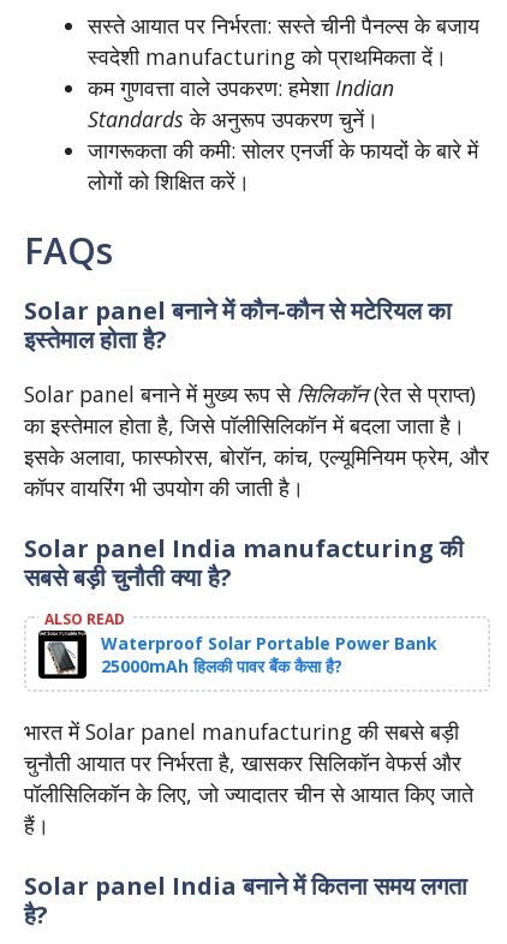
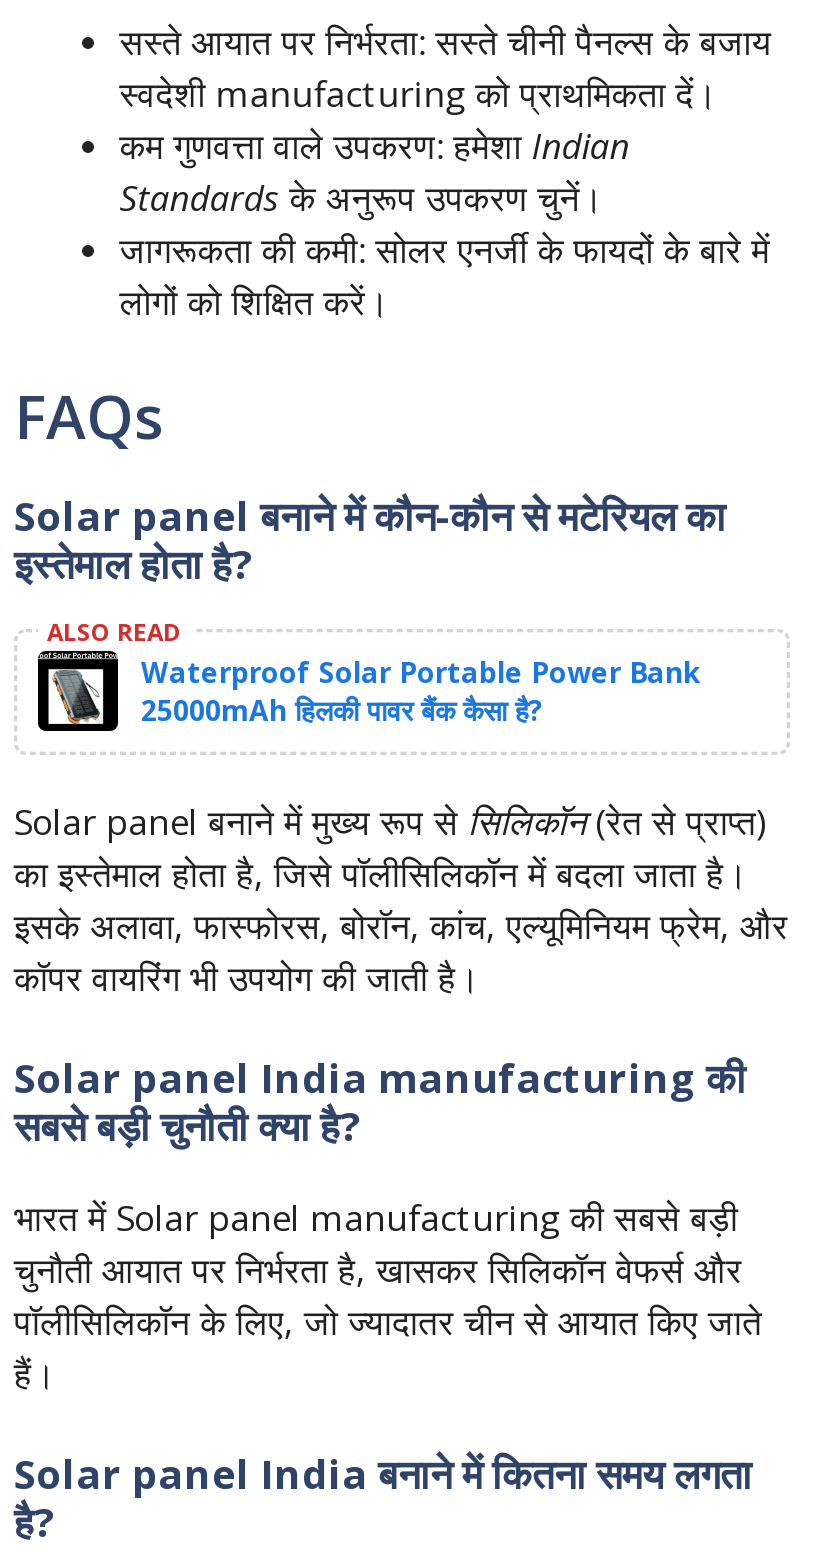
moved [24,379,489,593] -> [14,796,788,1153]: Solar panel बनाने में मुख्य रूप से सिलिकॉन(रेत से प्राप्त) | का इस्तेमाल होता है, जिसे पॉलीसिलिकॉन में बदला जाता है। | इसके अलावा, फास्फोरस, बोरॉन, कांच, एल्यूमिनियम फ्रेम, और | कॉपर वायरिंग भी उपयोग की जाती है। | Solar panel India manufacturing की | सबसे बड़ी चुनौती क्या है?
moved [37,608,437,680] -> [36,615,701,733]: [image] | ALSO READ | Waterproof Solar Portable Power Bank | 25000mAh हिलकी पावर बैंक कैसा है?

